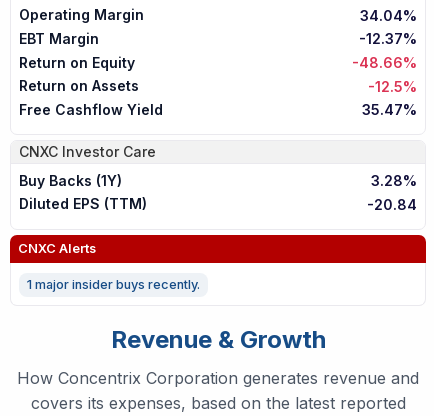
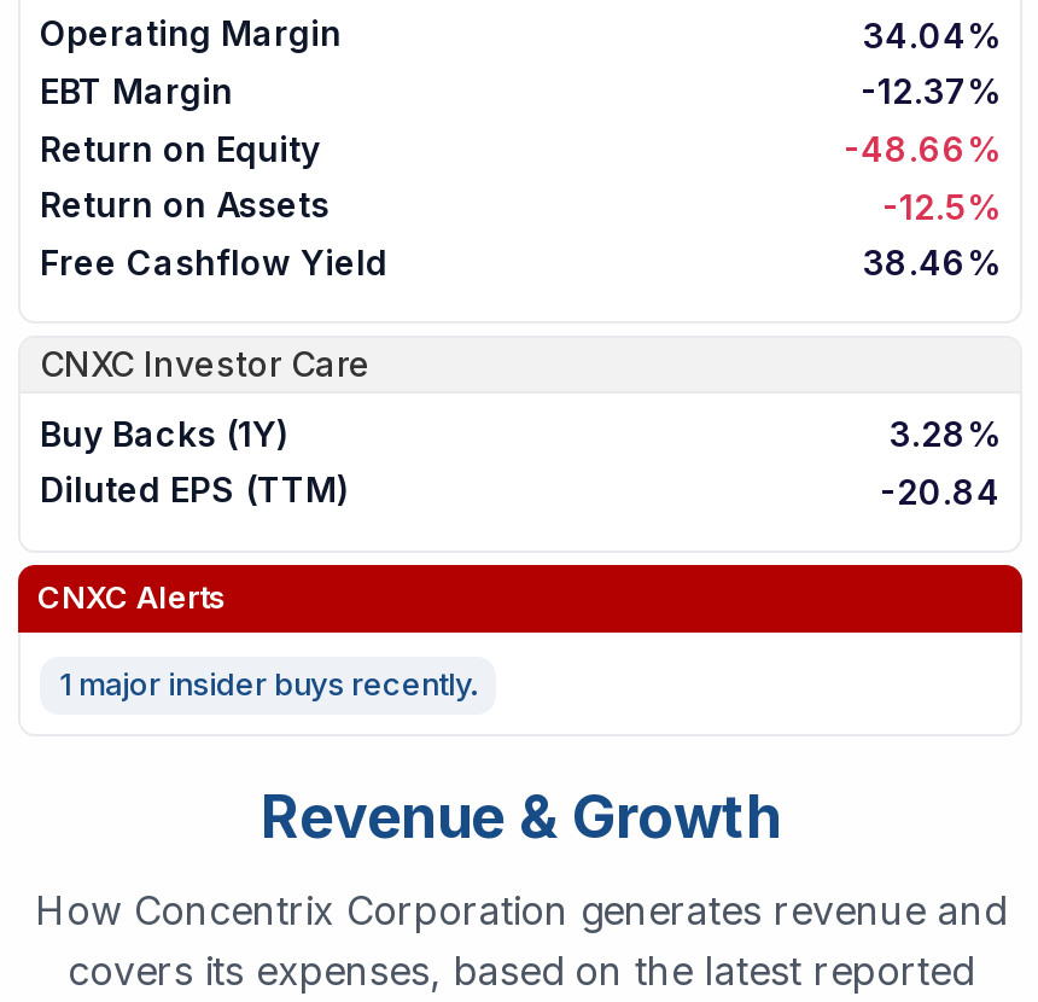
[362,101,417,118] 35.47% -> [863,242,1001,283] 38.46%

